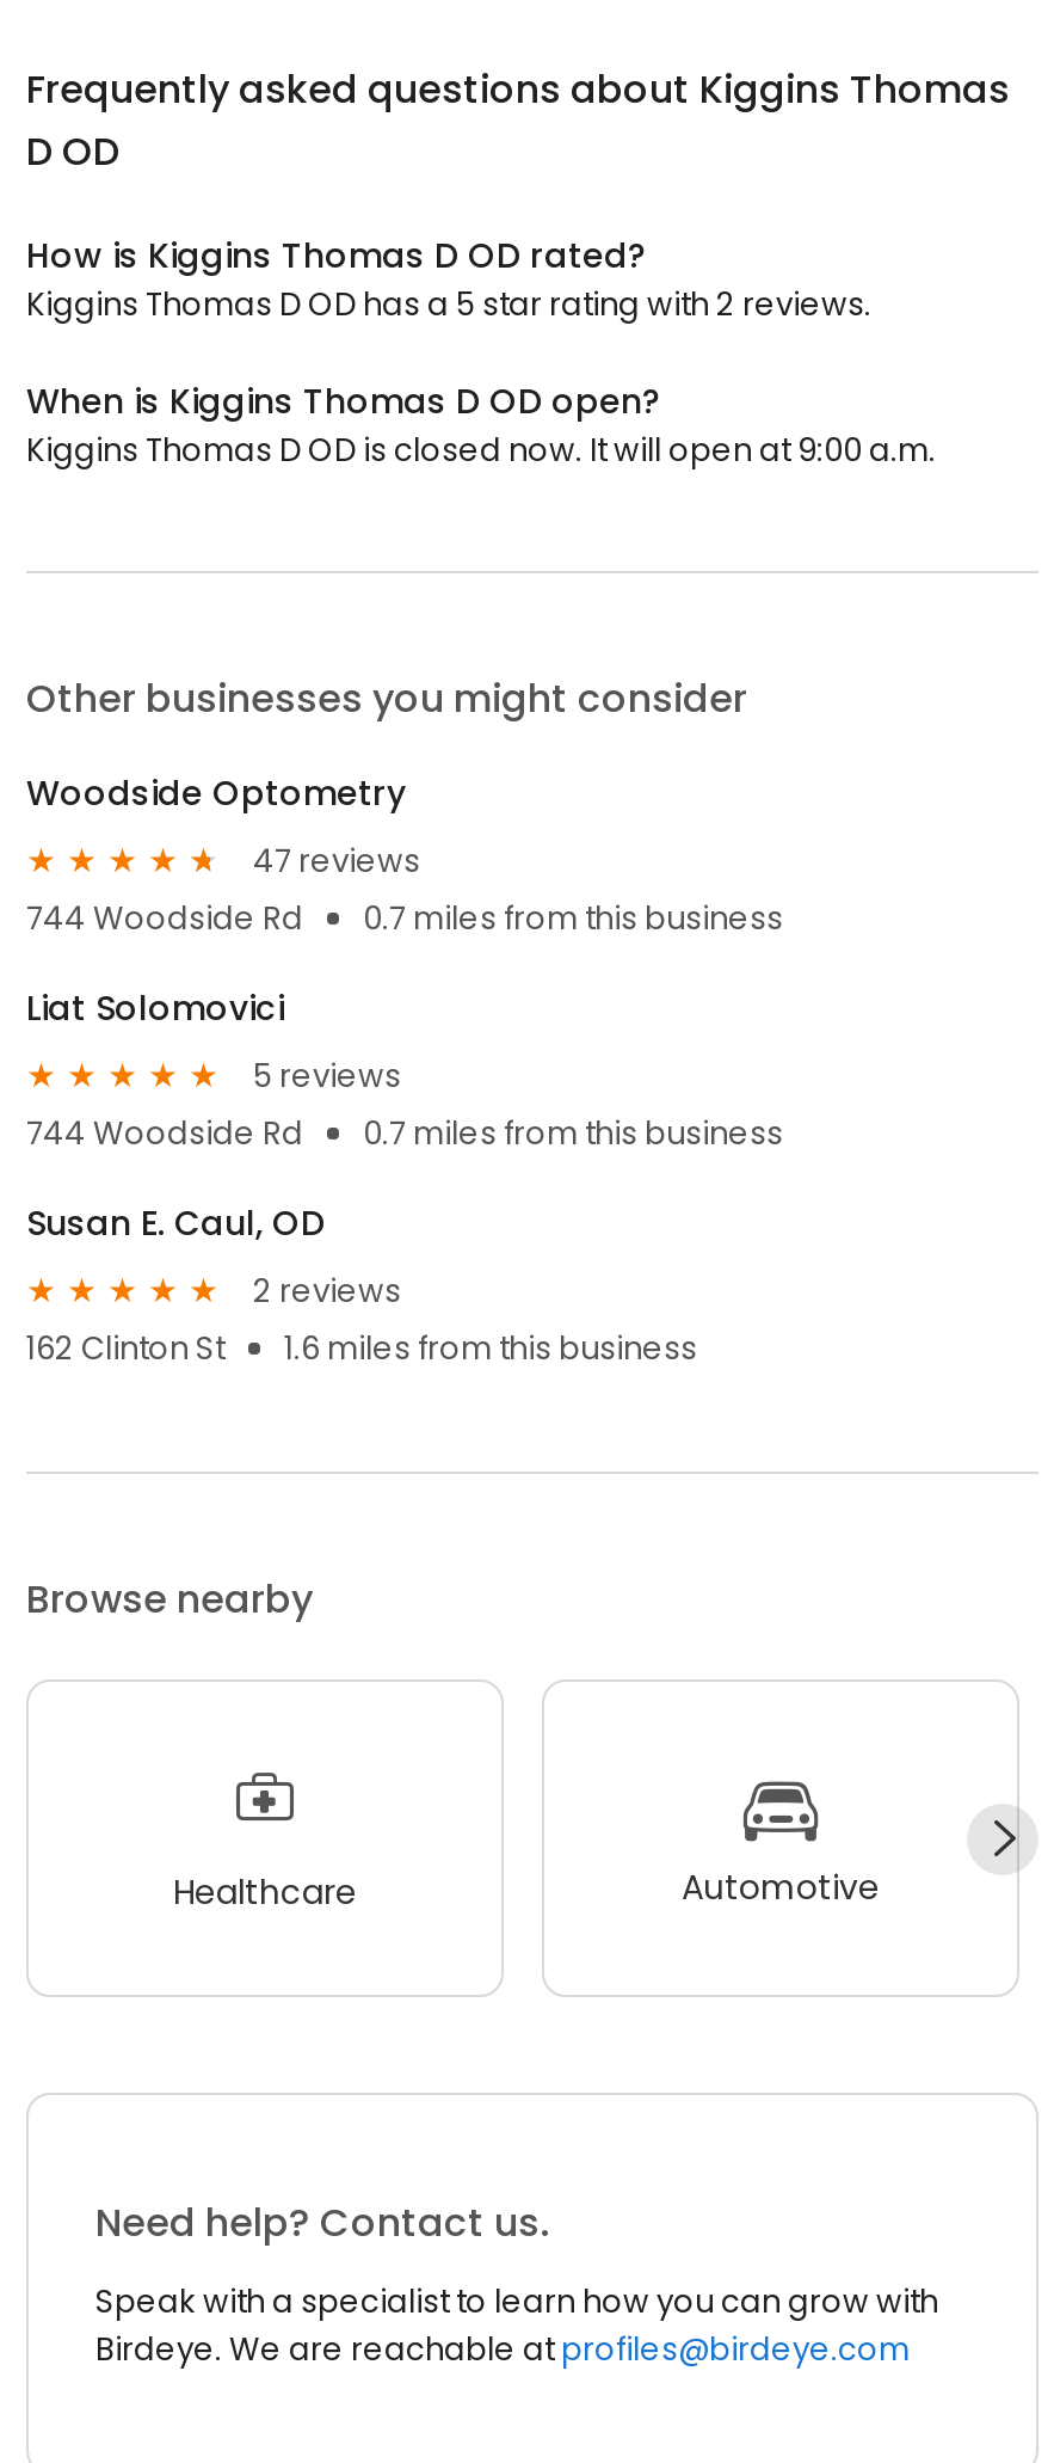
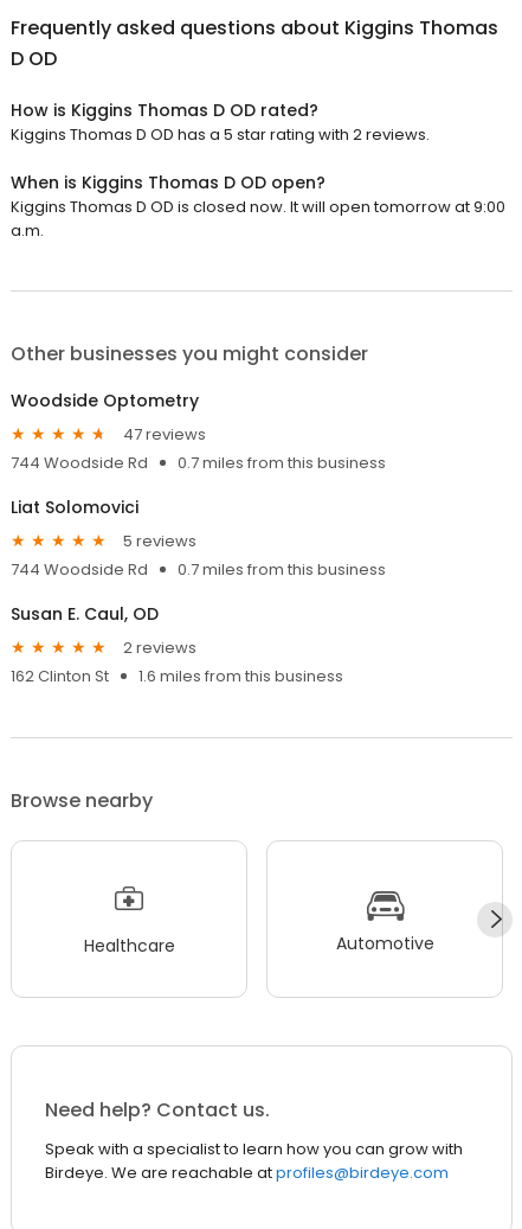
[26,428,936,473] Kiggins Thomas D OD is closed now. It will open at 9:00 a.m. -> [11,196,505,242] Kiggins Thomas D OD is closed now. It will open tomorrow at 9:00 | a.m.

